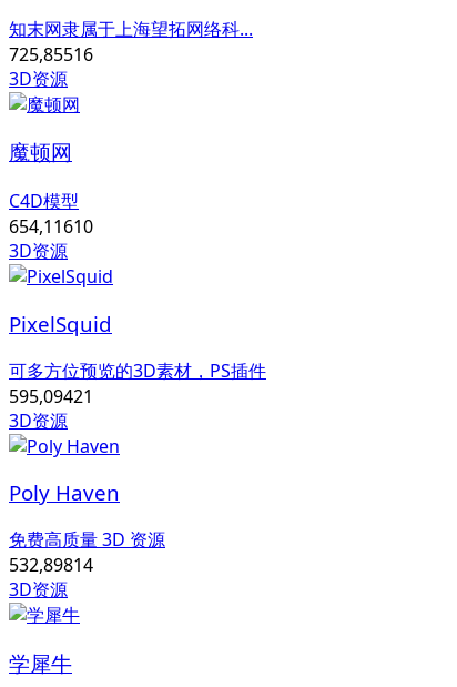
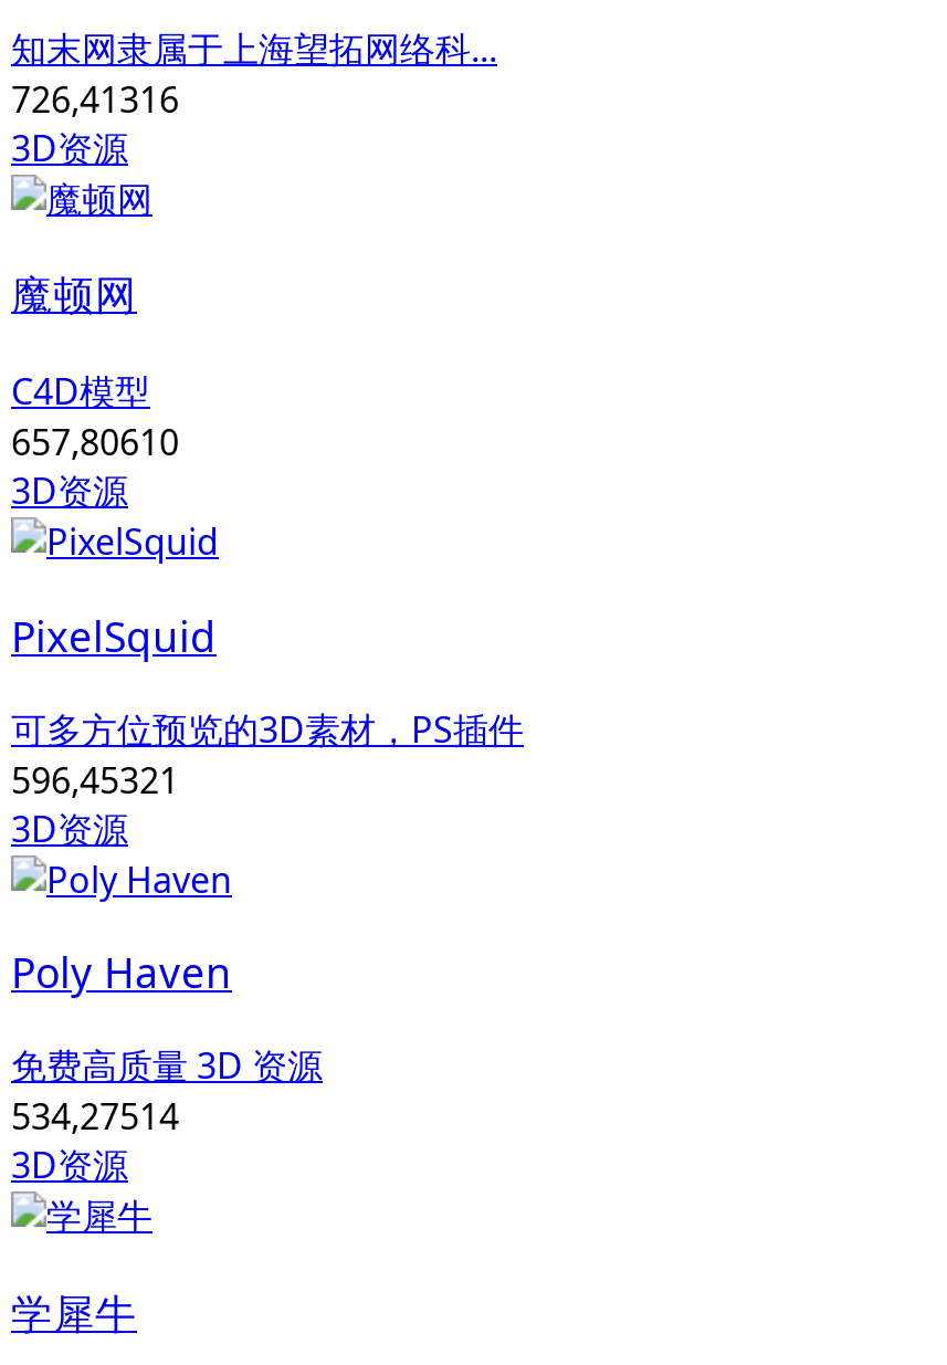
[9,42,93,66] 725,85516 -> [11,74,179,123] 726,41316
[9,214,93,239] 654,11610 -> [11,418,179,467] 657,80610
[9,383,93,408] 595,09421 -> [11,755,179,804] 596,45321
[9,553,93,577] 532,89814 -> [11,1092,179,1140] 534,27514

